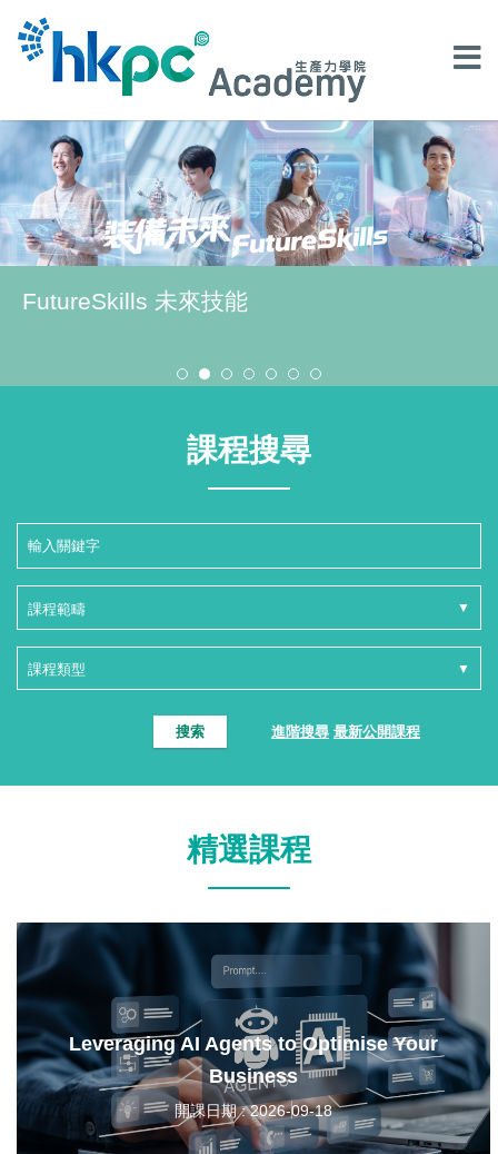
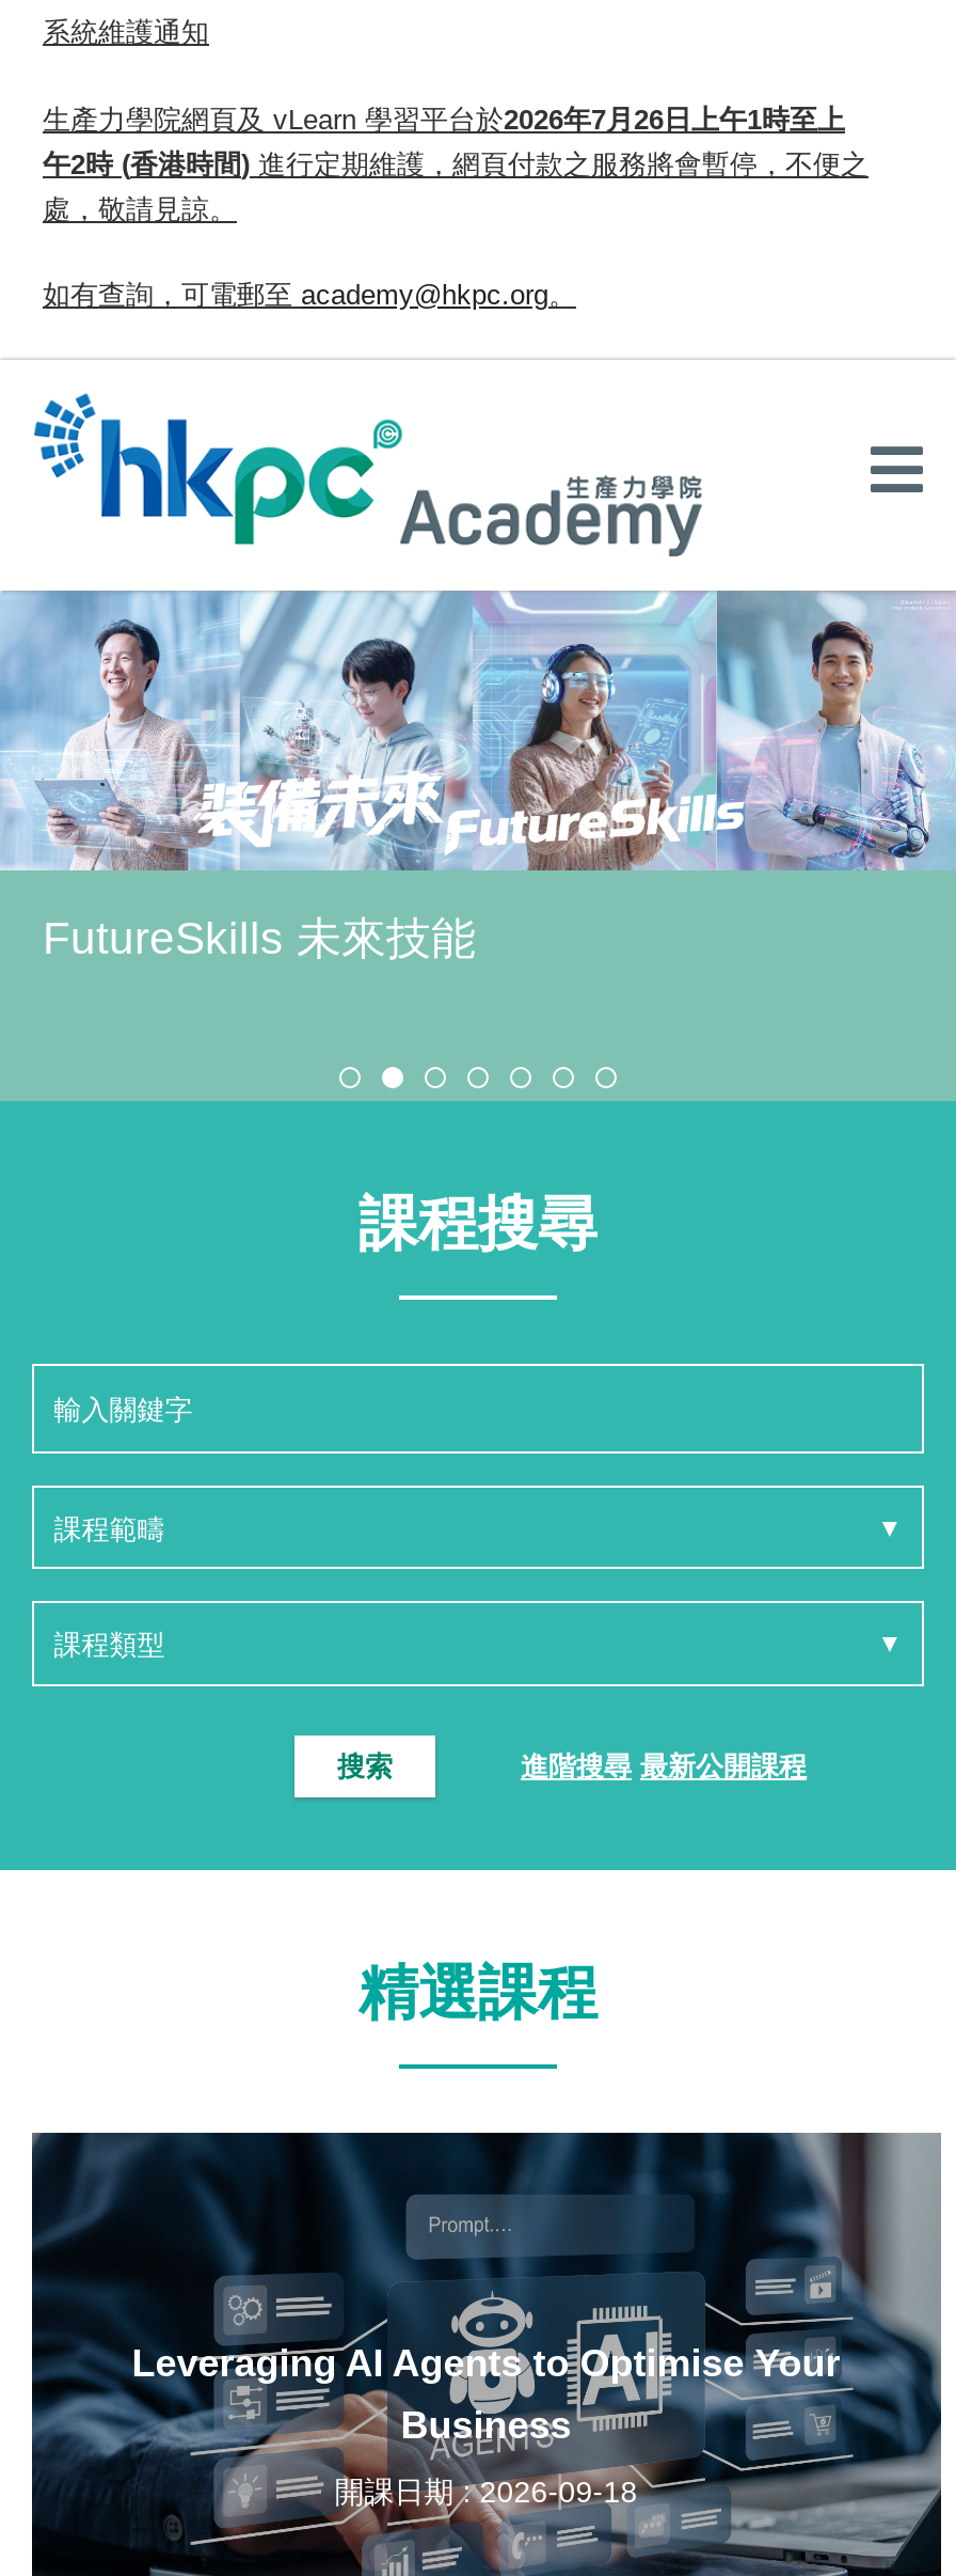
none -> [43,16,869,312] 系統維護通知 | 生產力學院網頁及vLearn學習平台於2026年7月26日上午1時至上 | 午2時(香港時間)進行定期維護，網頁付款之服務將會暫停，不便之 | 處，敬請見諒。 | 如有查詢，可電郵至academy@hkpc.org。

